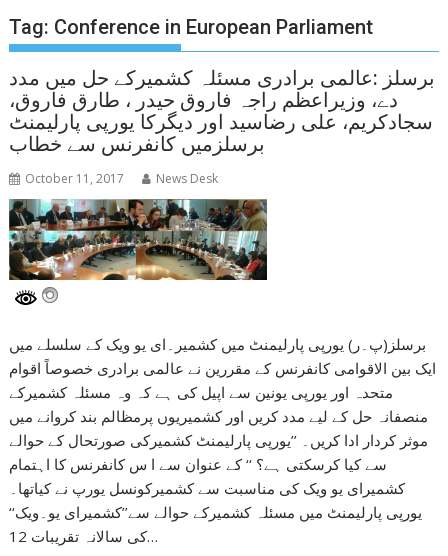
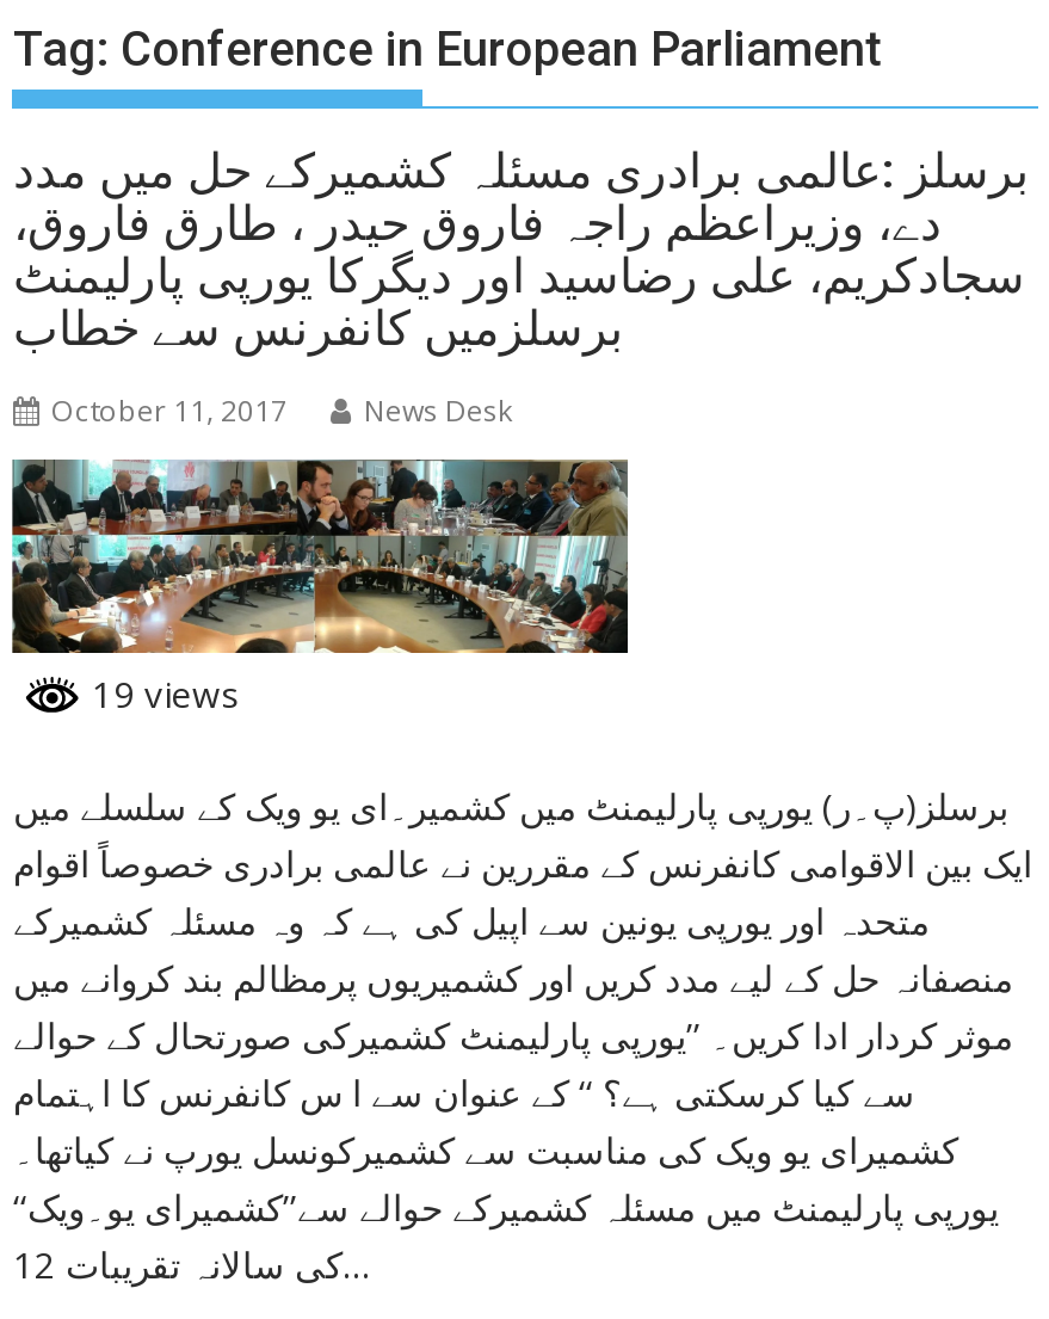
none -> [82,670,240,718] 19 views

